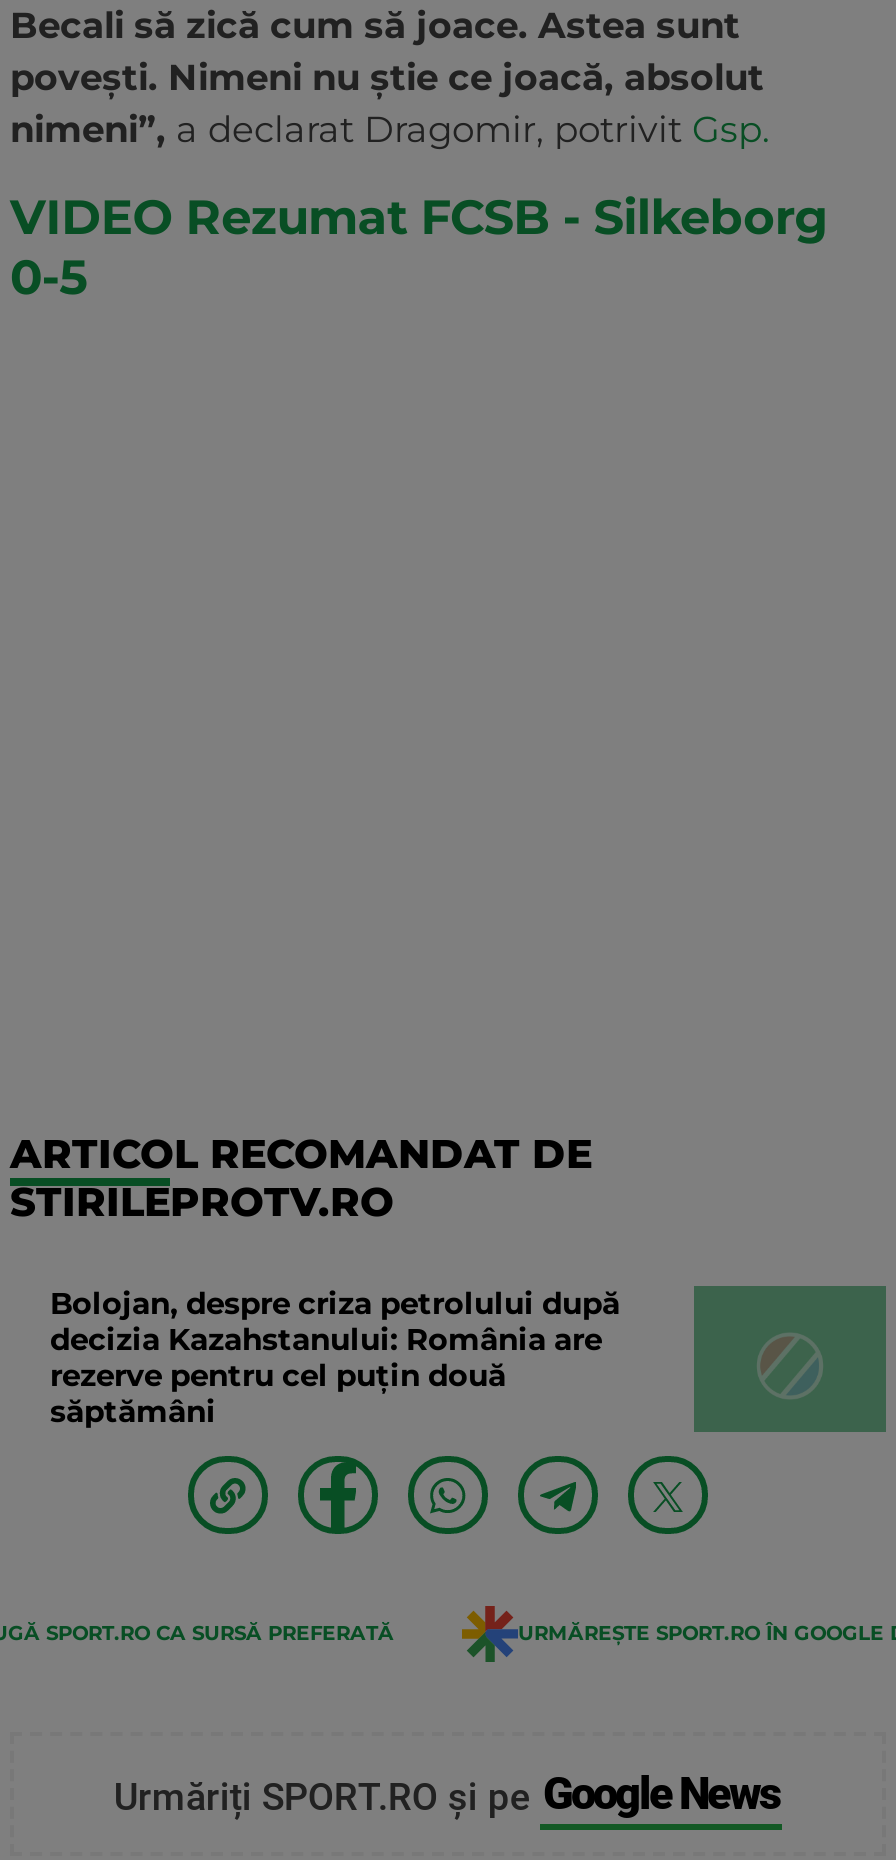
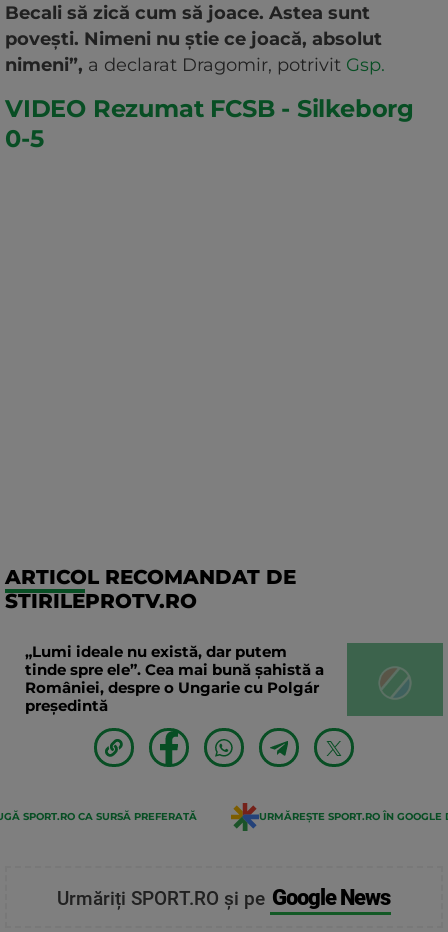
[50,1285,620,1431] Bolojan, despre criza petrolului după | decizia Kazahstanului: România are | rezerve pentru cel puțin două | săptămâni -> [25,642,324,715] „Lumi ideale nu există, dar putem | tinde spre ele”. Cea mai bună șahistă a | României, despre o Ungarie cu Polgár | președintă

